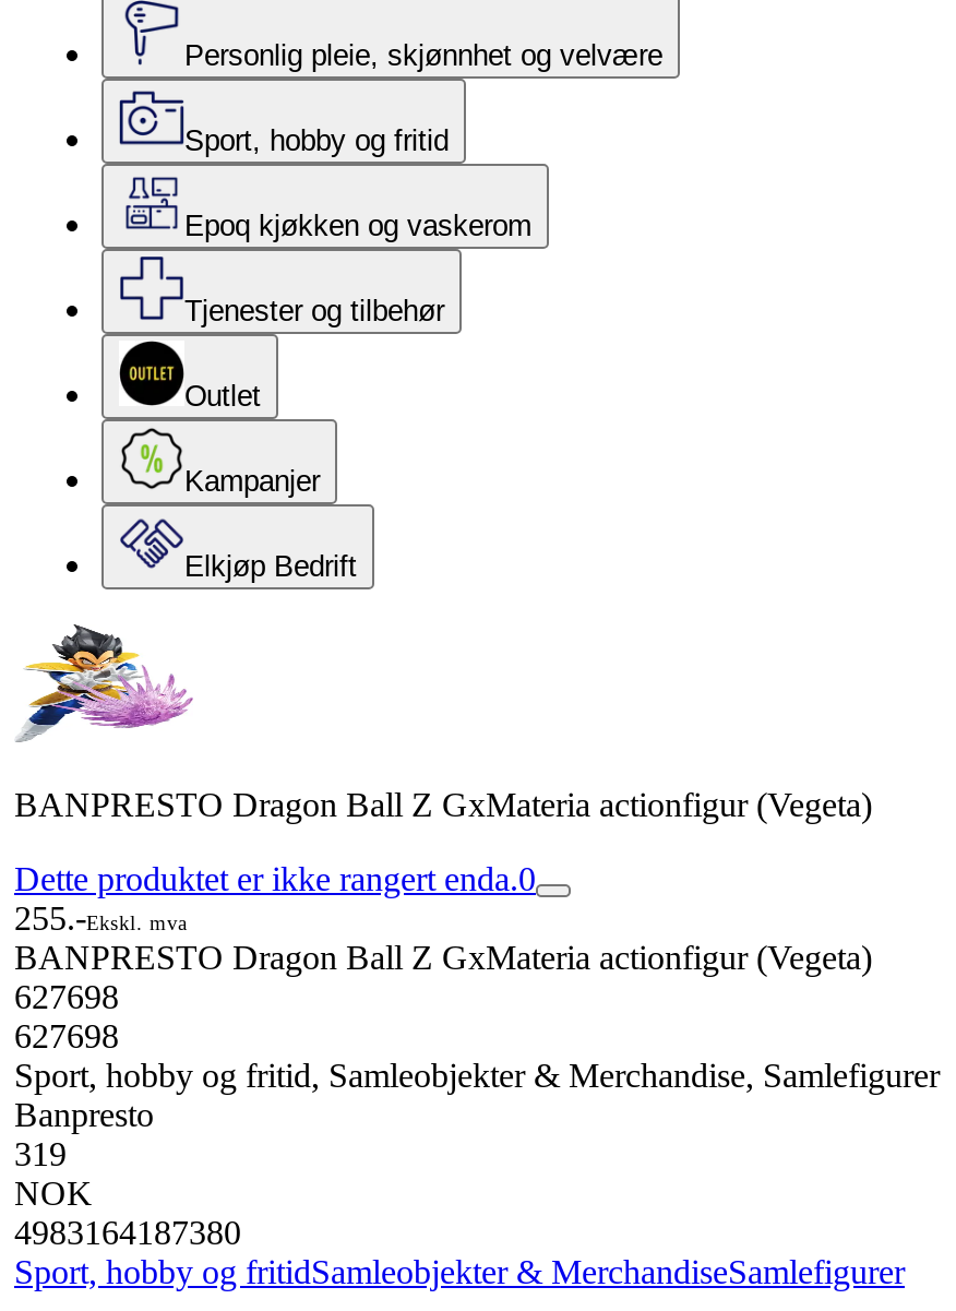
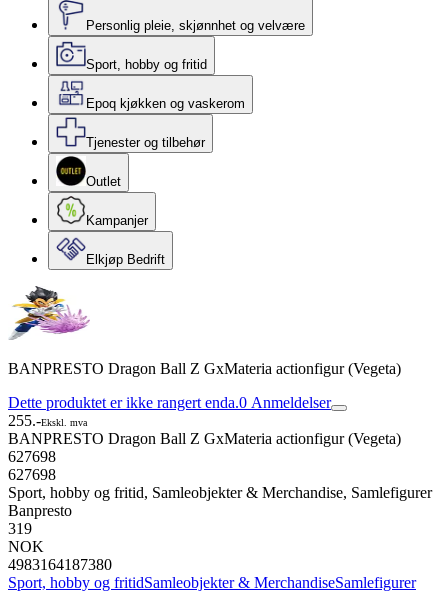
[14,860,536,897] Dette produktet er ikke rangert enda.0 -> [8,394,331,411] Dette produktet er ikke rangert enda.0 Anmeldelser

